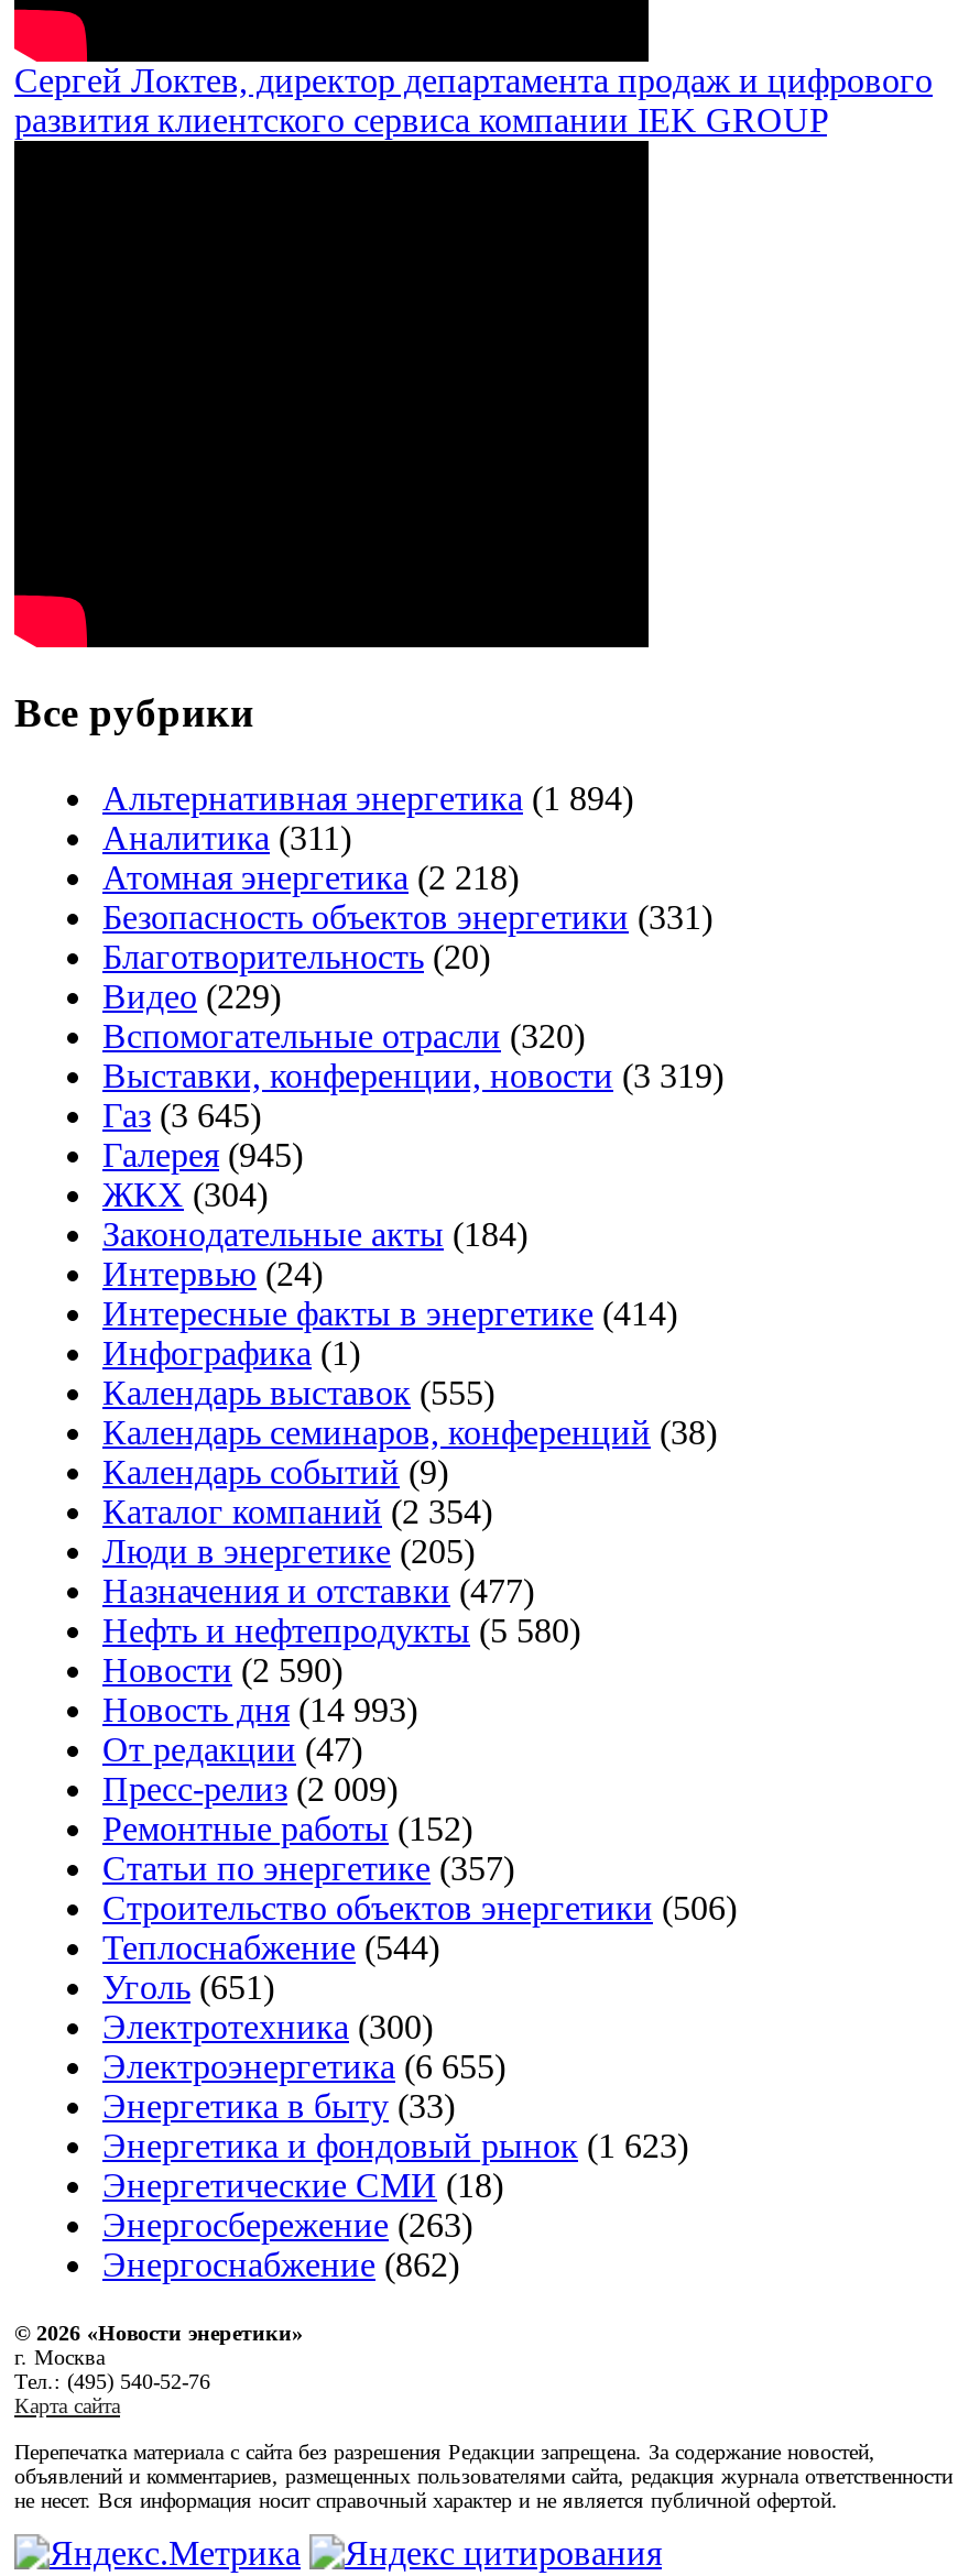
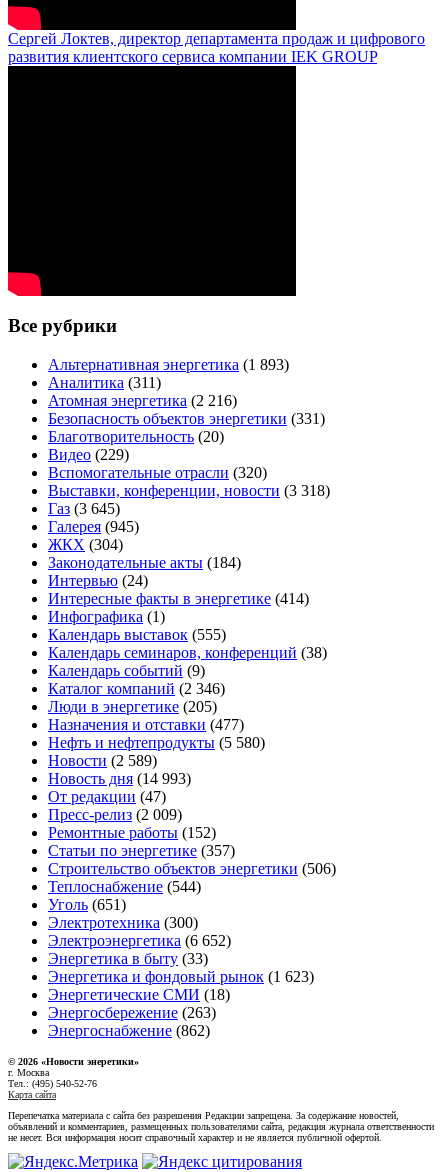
[102,779,633,816] Альтернативная энергетика (1 894) -> [48,356,289,373] Альтернативная энергетика (1 893)
[102,858,519,895] Атомная энергетика (2 218) -> [48,392,237,409] Атомная энергетика (2 216)
[102,1056,723,1093] Выставки, конференции, новости (3 319) -> [48,482,330,499] Выставки, конференции, новости (3 318)
[102,1492,492,1529] Каталог компаний (2 354) -> [48,680,225,697] Каталог компаний (2 346)
[102,1650,342,1688] Новости (2 590) -> [48,752,157,769] Новости (2 589)
[102,2047,505,2084] Электроэнергетика (6 655) -> [48,932,231,949] Электроэнергетика (6 652)

